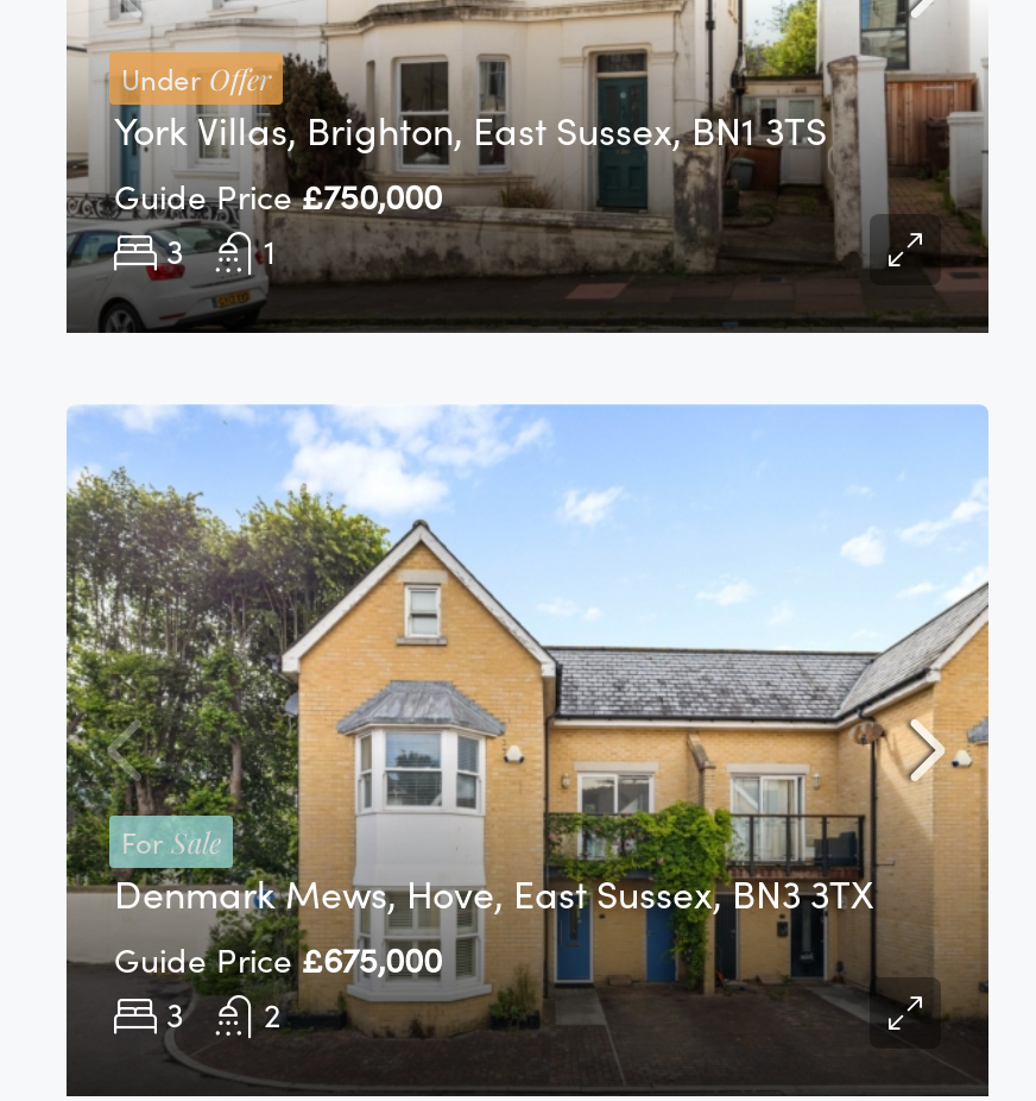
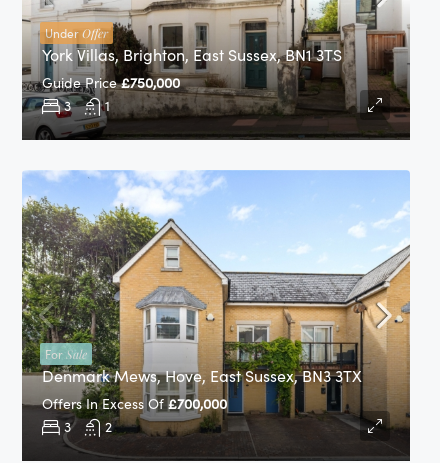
[114,938,442,983] Guide Price £675,000 -> [42,394,227,413] Offers In Excess Of £700,000

